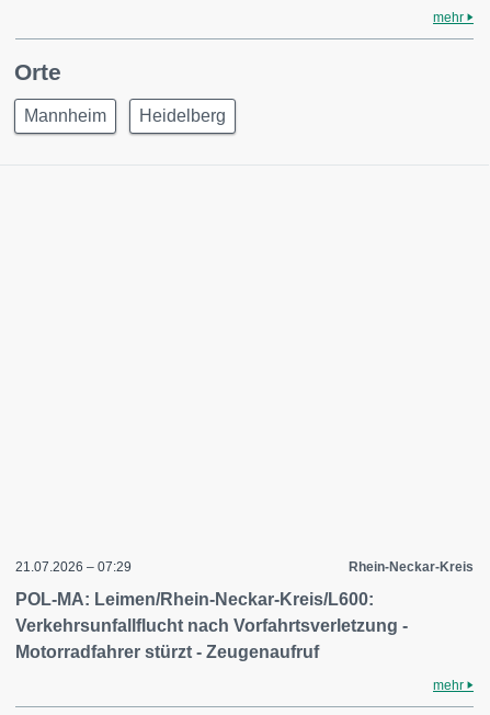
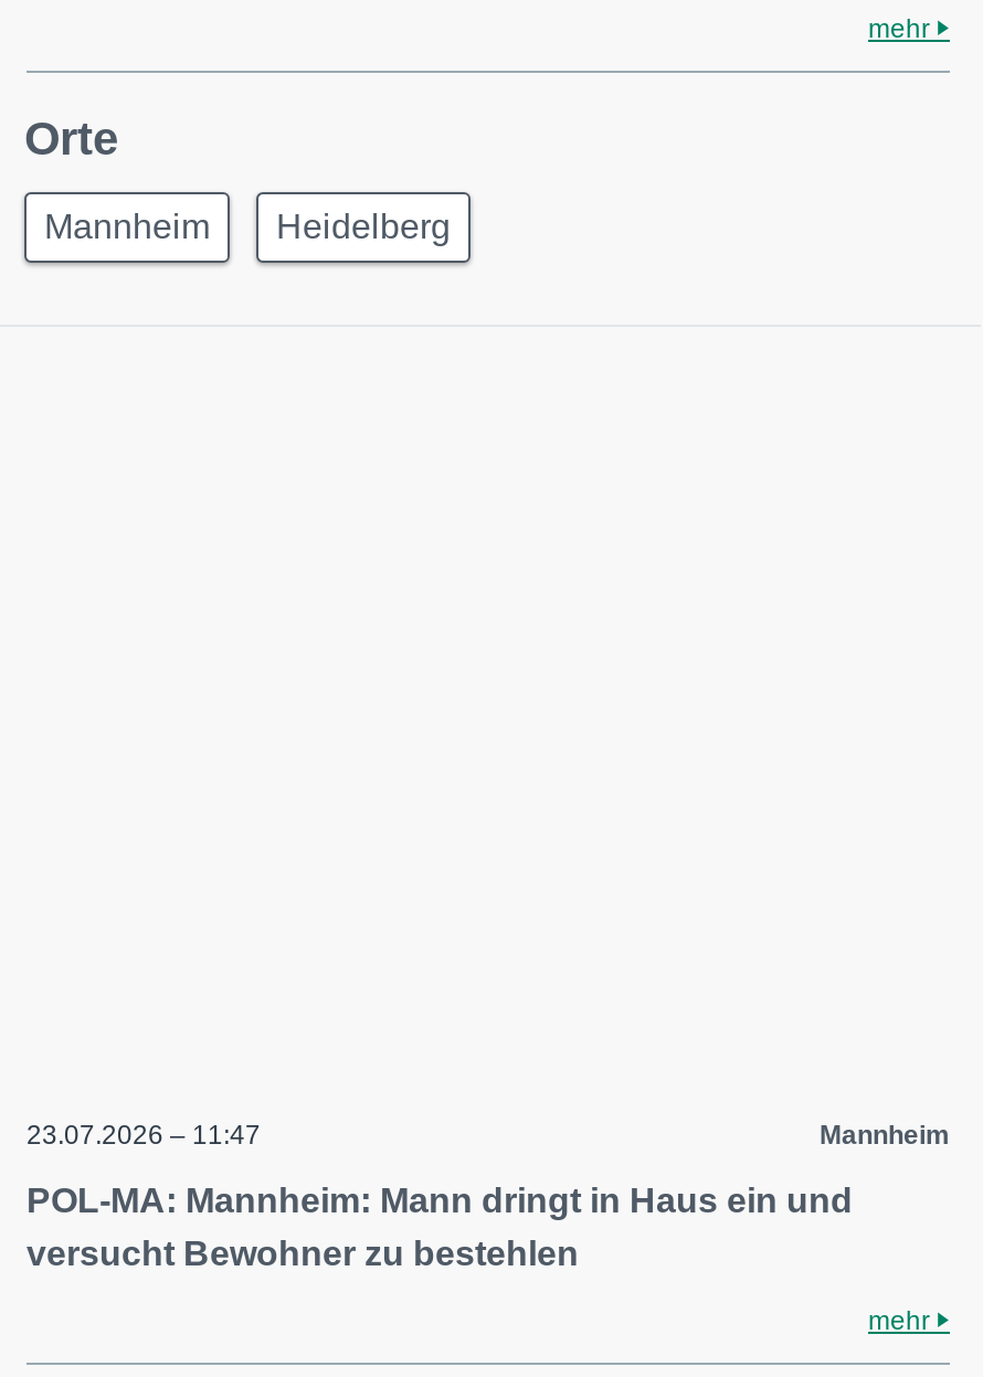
[15,559,474,575] 21.07.2026 – 07:29 | Rhein-Neckar-Kreis -> [27,1120,950,1151] 23.07.2026 – 11:47 | Mannheim
[15,590,408,661] POL-MA: Leimen/Rhein-Neckar-Kreis/L600: | Verkehrsunfallflucht nach Vorfahrtsverletzung - | Motorradfahrer stürzt - Zeugenaufruf -> [27,1182,853,1272] POL-MA: Mannheim: Mann dringt in Haus ein und | versucht Bewohner zu bestehlen

